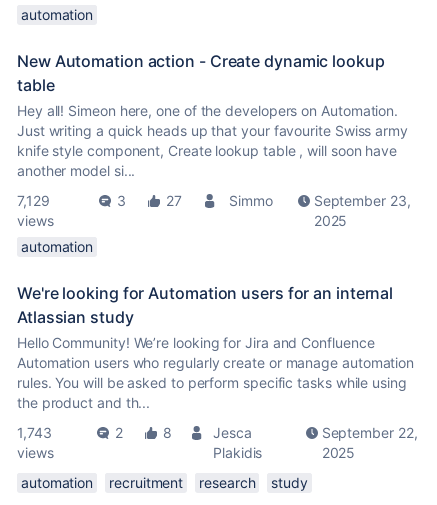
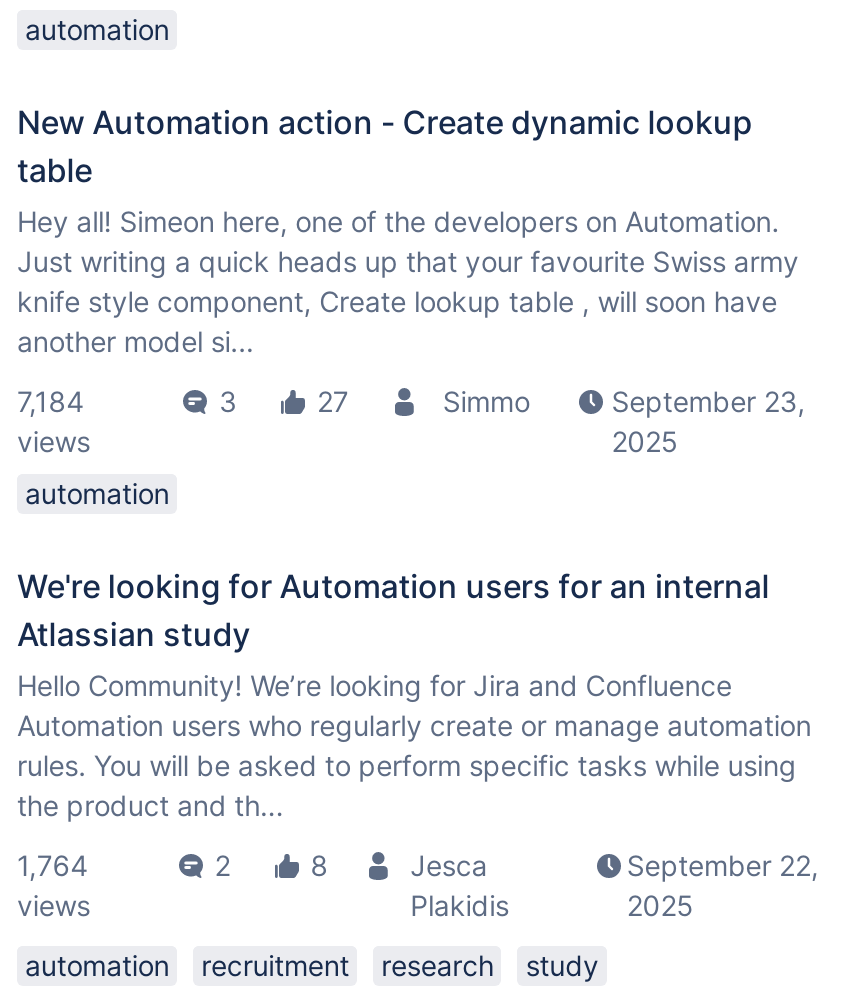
[17,192,50,209] 7,129 -> [17,384,84,418] 7,184
[17,424,52,441] 1,743 -> [17,848,88,882] 1,764

